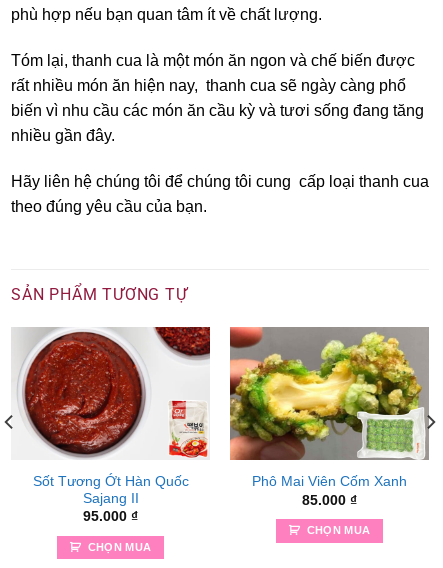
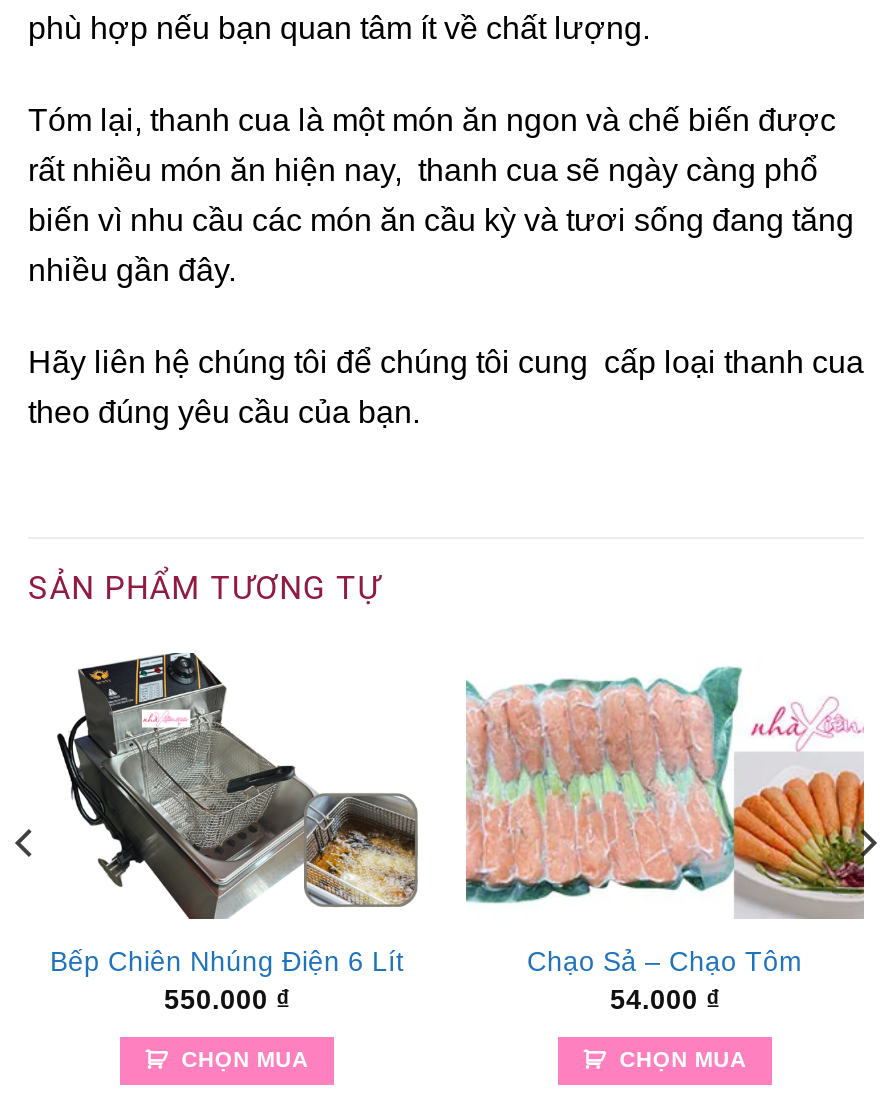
[12,326,211,524] [image] | Sốt Tương Ớt Hàn Quốc | Sajang II | 95.000 ₫ -> [32,651,426,1014] [image] | Bếp Chiên Nhúng Điện 6 Lít | 550.000 ₫
[229,326,430,508] [image] | Phô Mai Viên Cốm Xanh | 85.000 ₫ -> [464,653,866,1014] [image] | Chạo Sả – Chạo Tôm | 54.000 ₫

